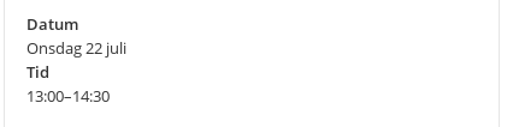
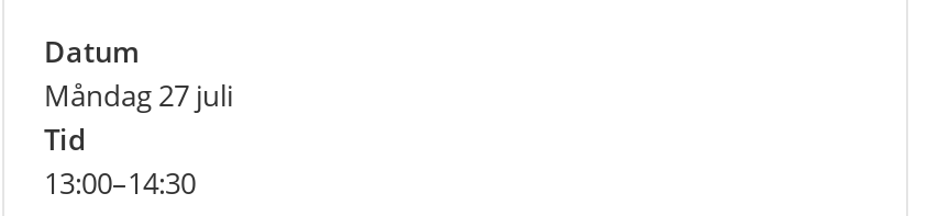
[26,37,126,59] Onsdag 22 juli -> [44,75,233,114] Måndag 27 juli

